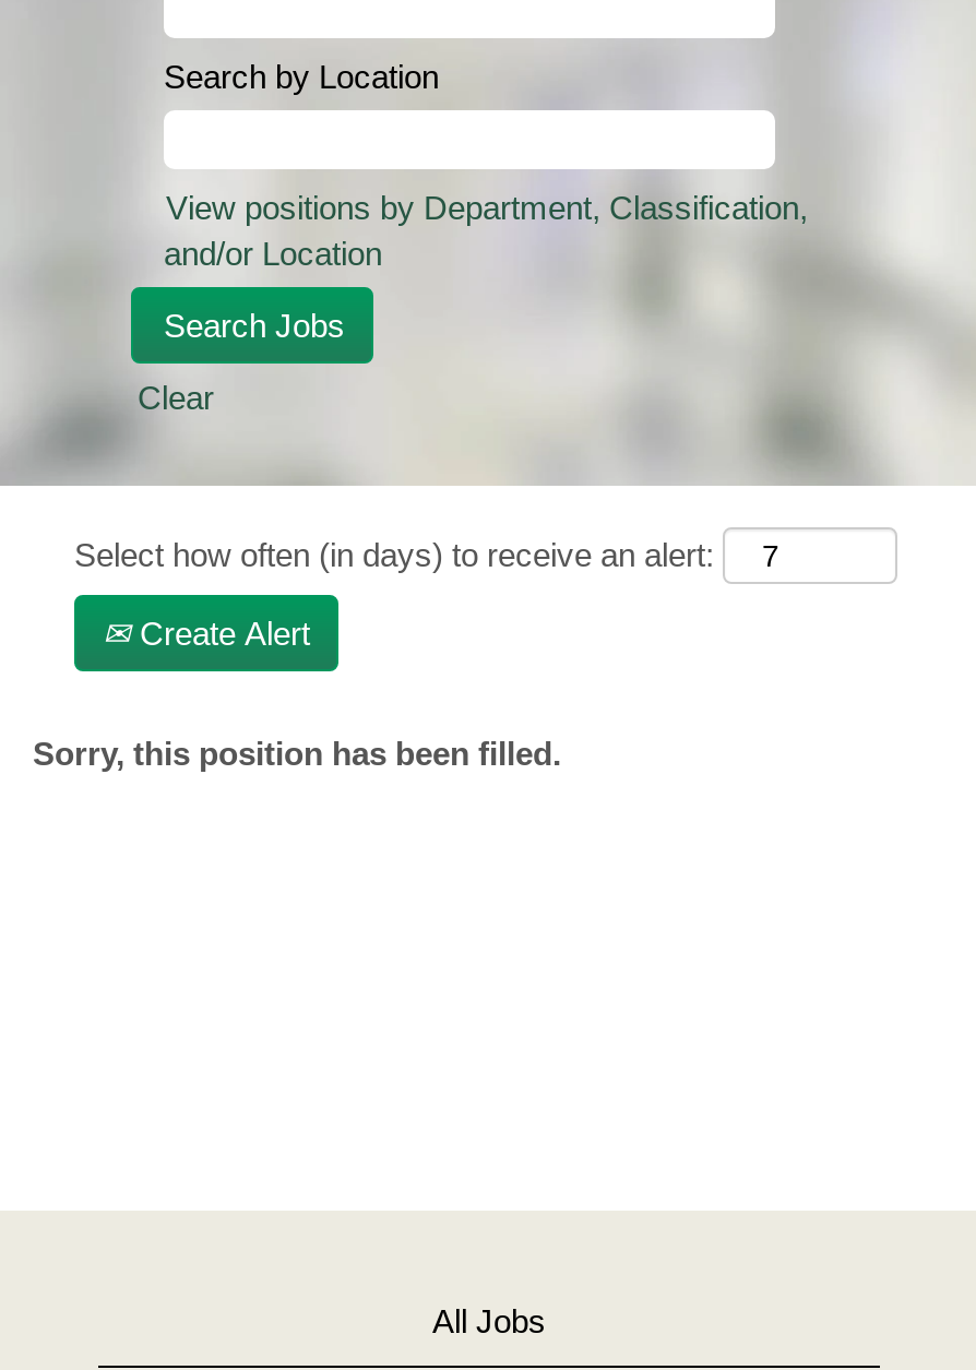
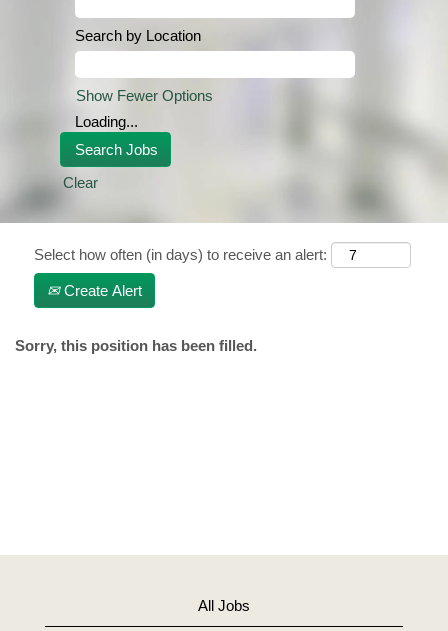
[164,189,808,272] View positions by Department, Classification, | and/or Location -> [75,87,213,130] Show Fewer Options | Loading...

